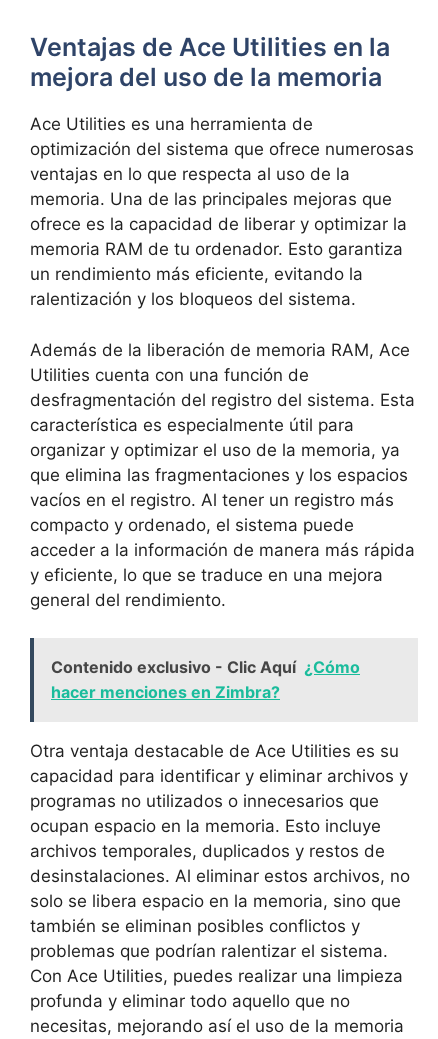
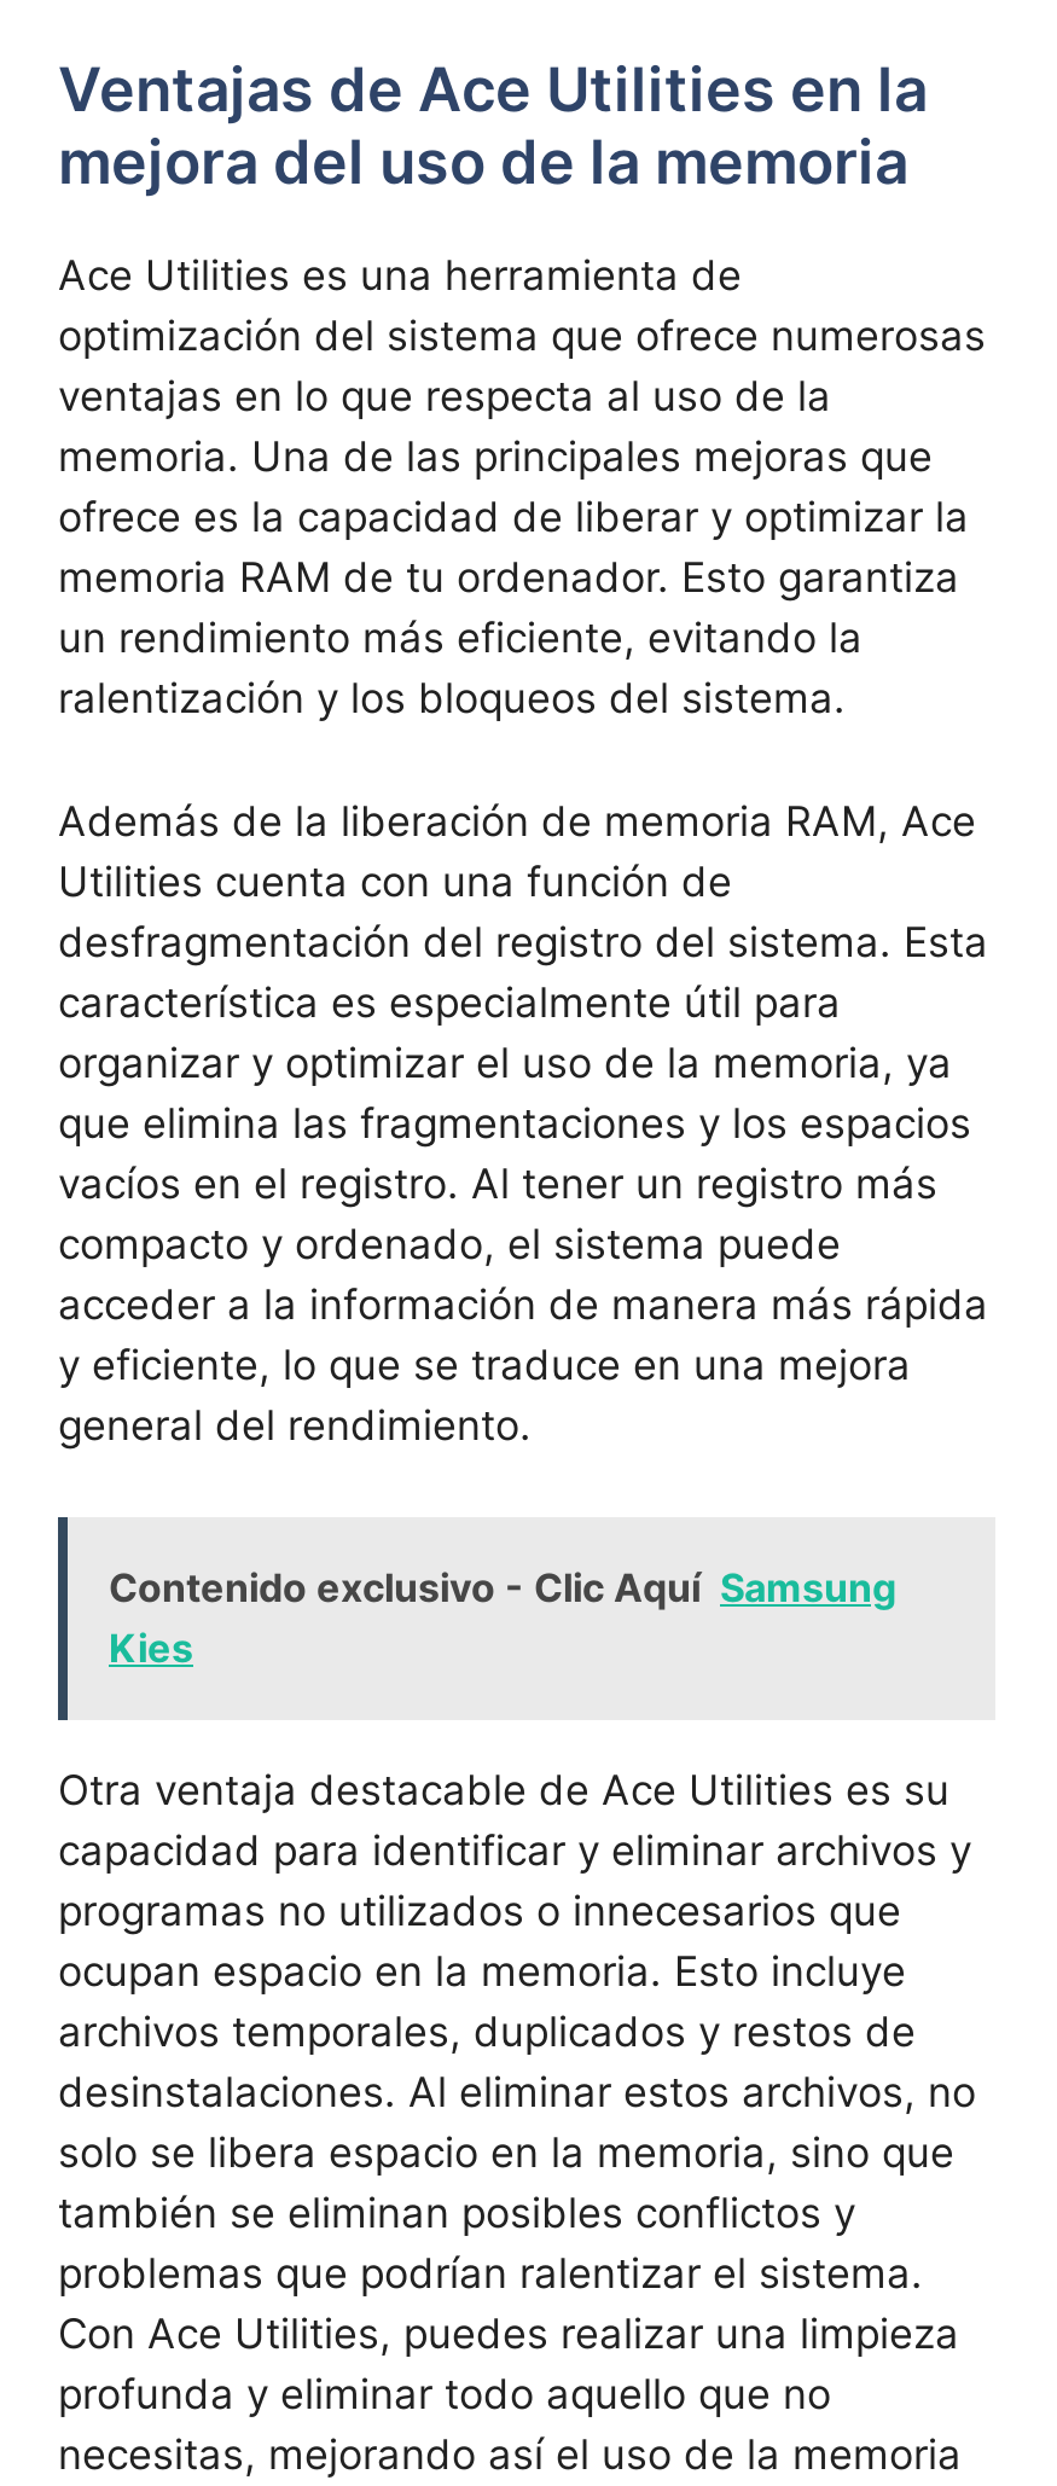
[51,657,360,702] Contenido exclusivo - Clic Aquí ¿Cómo | hacer menciones en Zimbra? -> [109,1563,896,1672] Contenido exclusivo - Clic Aquí Samsung | Kies

